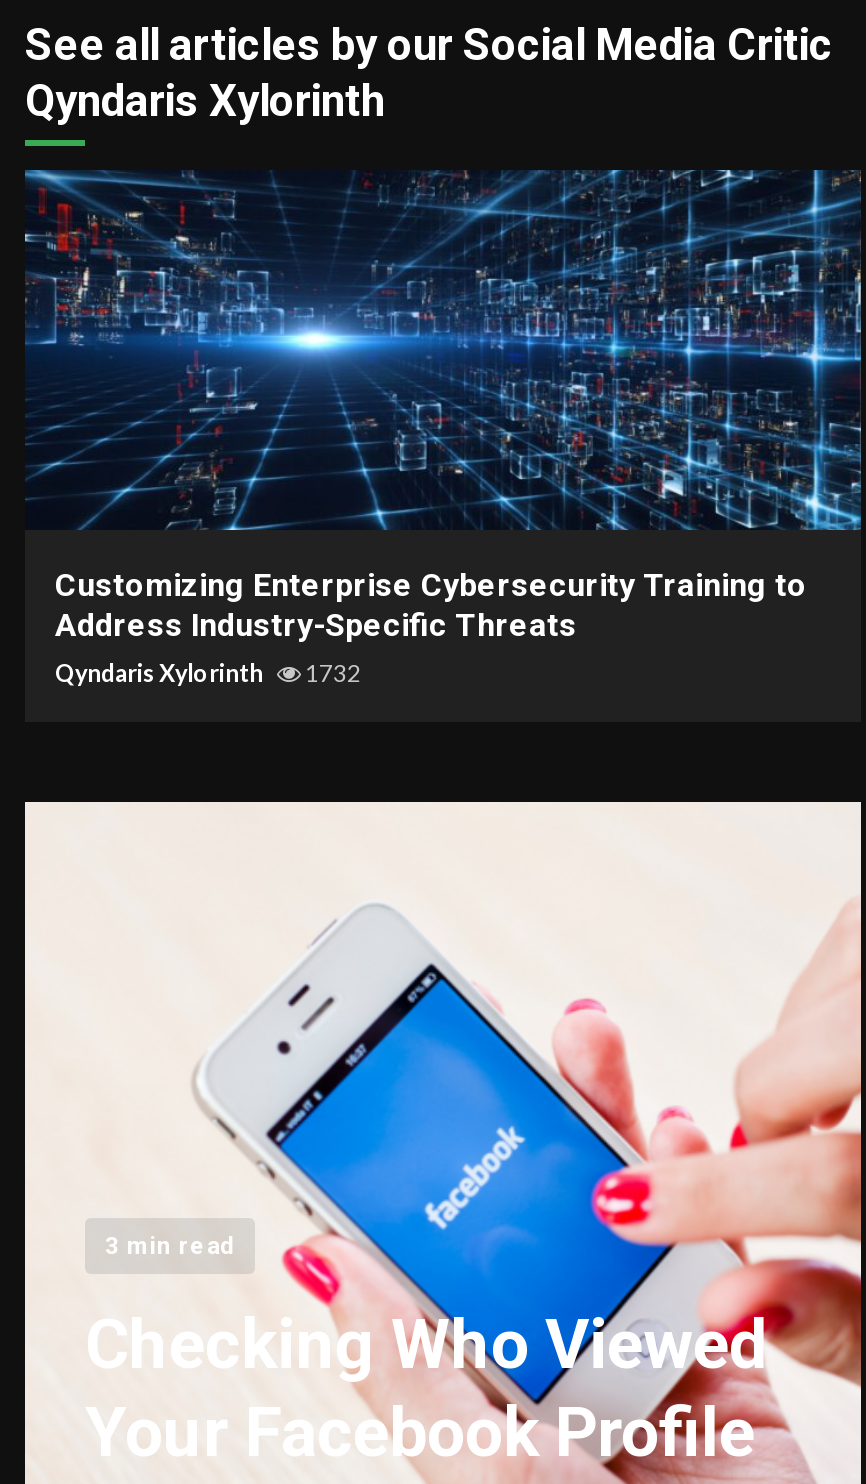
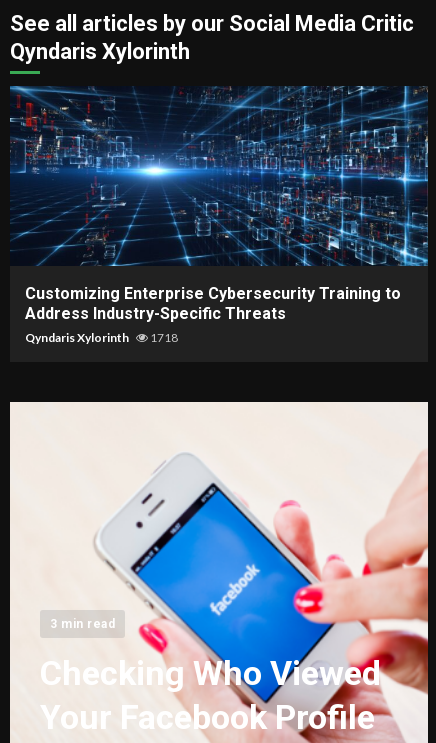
[55,659,361,689] Qyndaris Xylorinth 1732 -> [25,330,178,345] Qyndaris Xylorinth 1718

